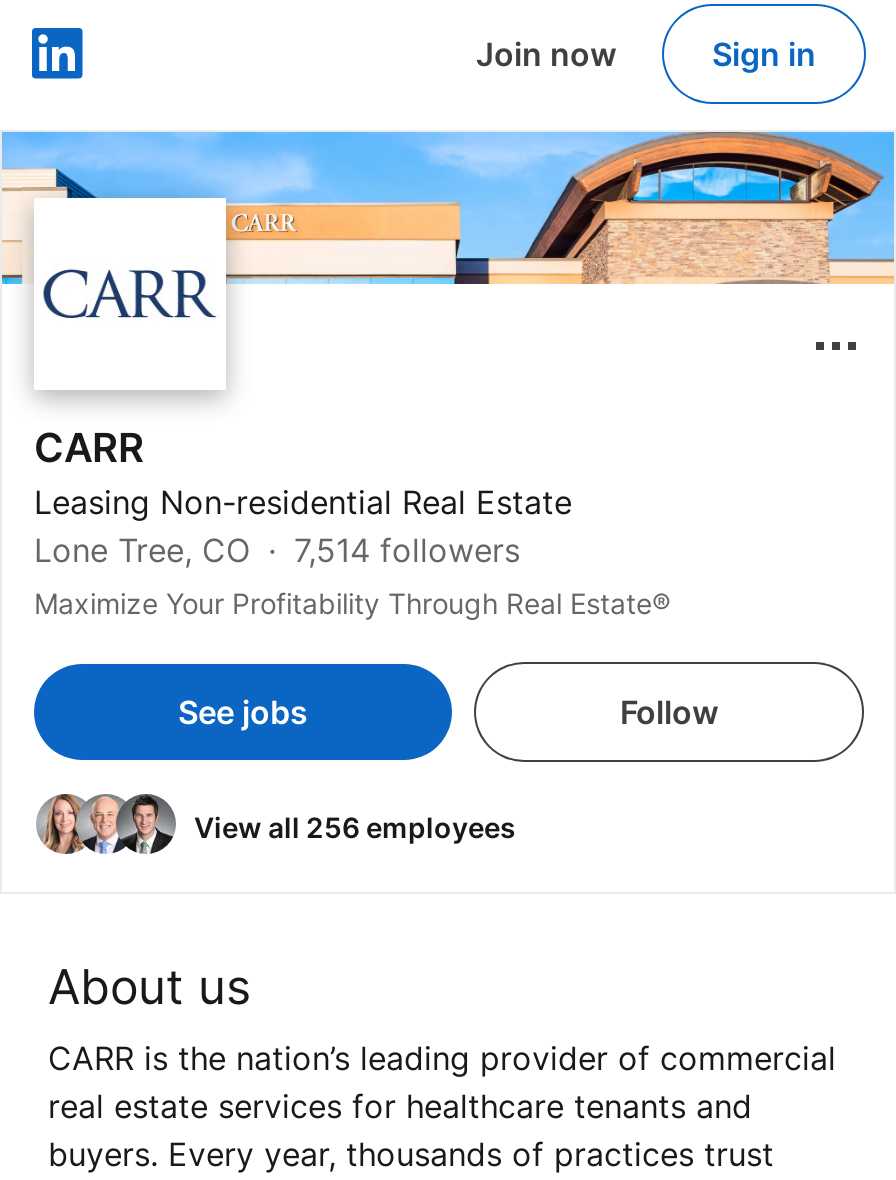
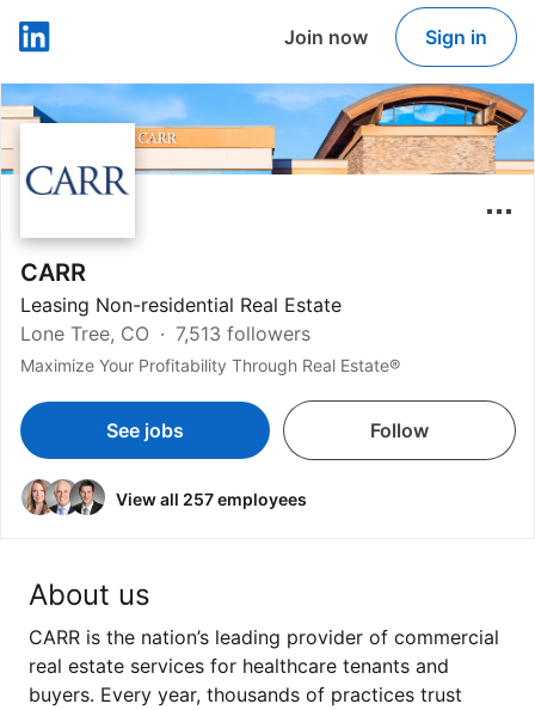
[34,530,520,570] Lone Tree, CO 7,514 followers -> [20,322,310,345] Lone Tree, CO 7,513 followers
[194,809,516,843] View all 256 employees -> [116,488,307,509] View all 257 employees

